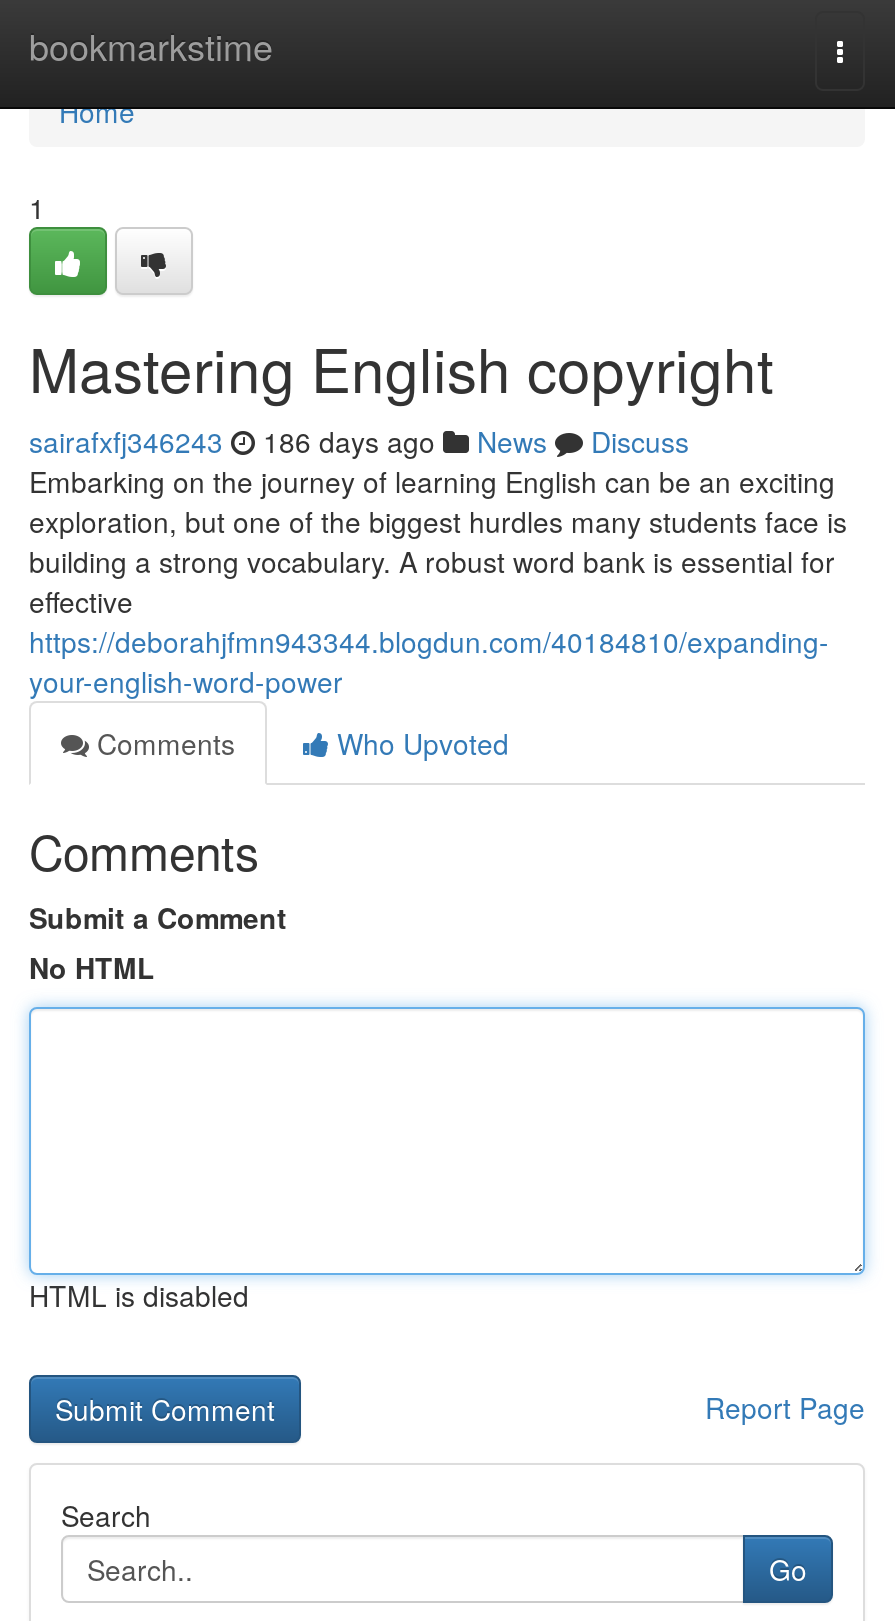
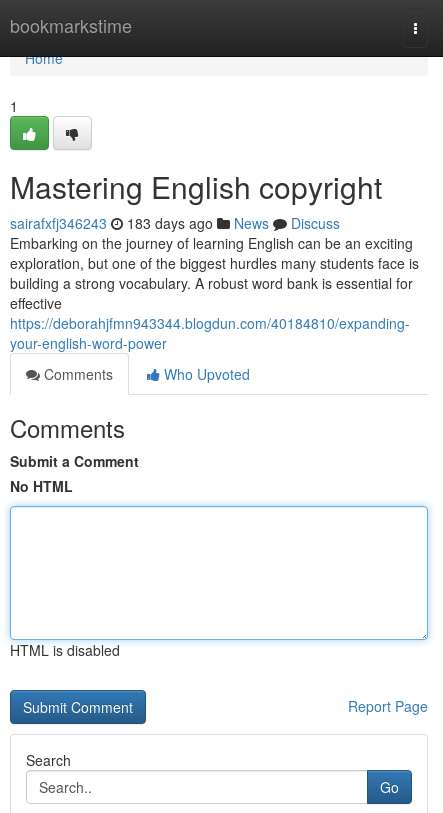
[29,421,689,461] sairafxfj346243 186 days ago News Discuss -> [10,213,340,233] sairafxfj346243 183 days ago News Discuss

